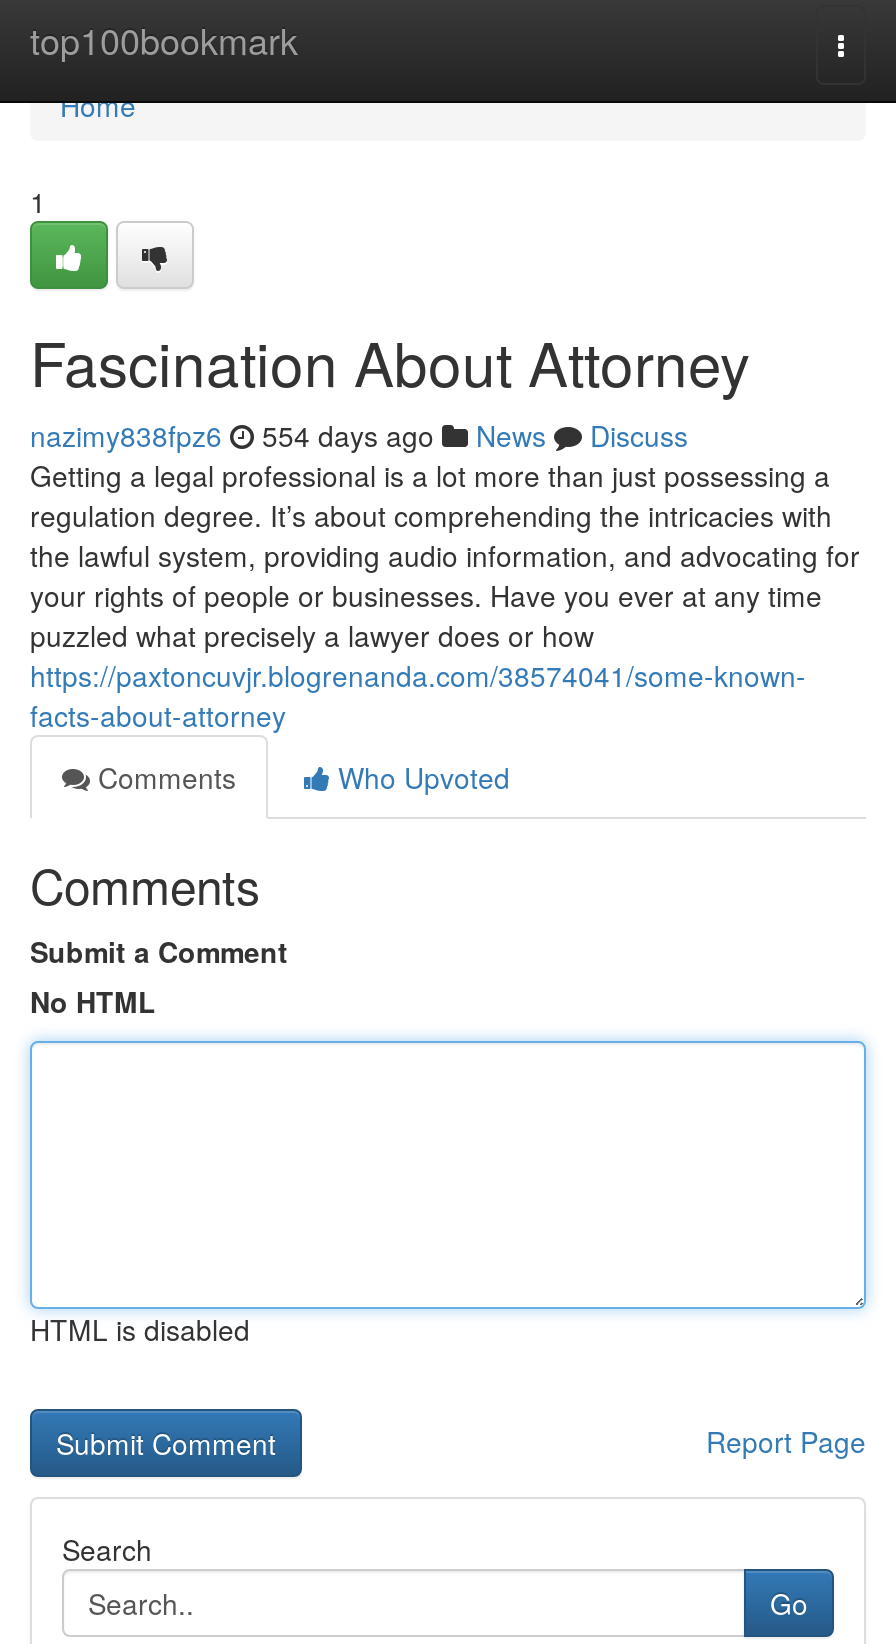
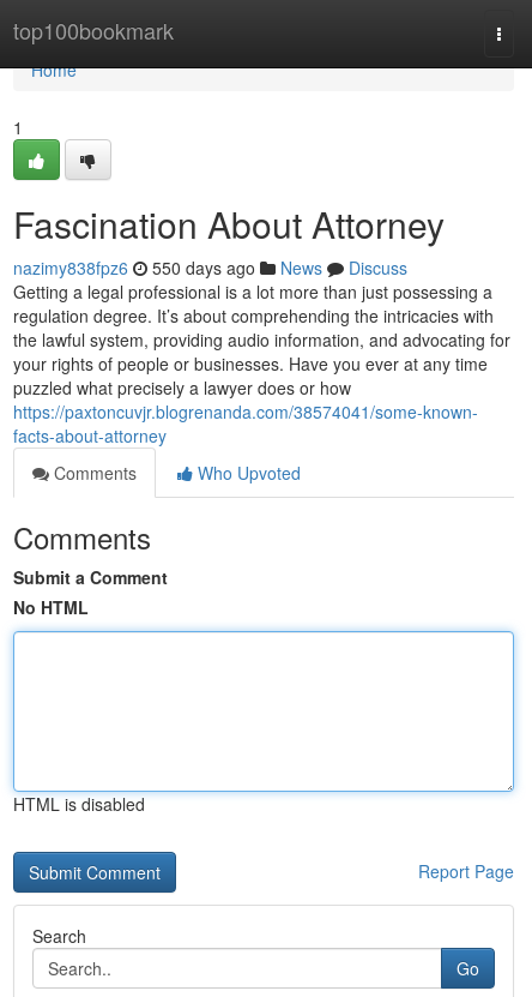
[30,415,688,455] nazimy838fpz6 554 days ago News Discuss -> [13,256,407,280] nazimy838fpz6 550 days ago News Discuss

